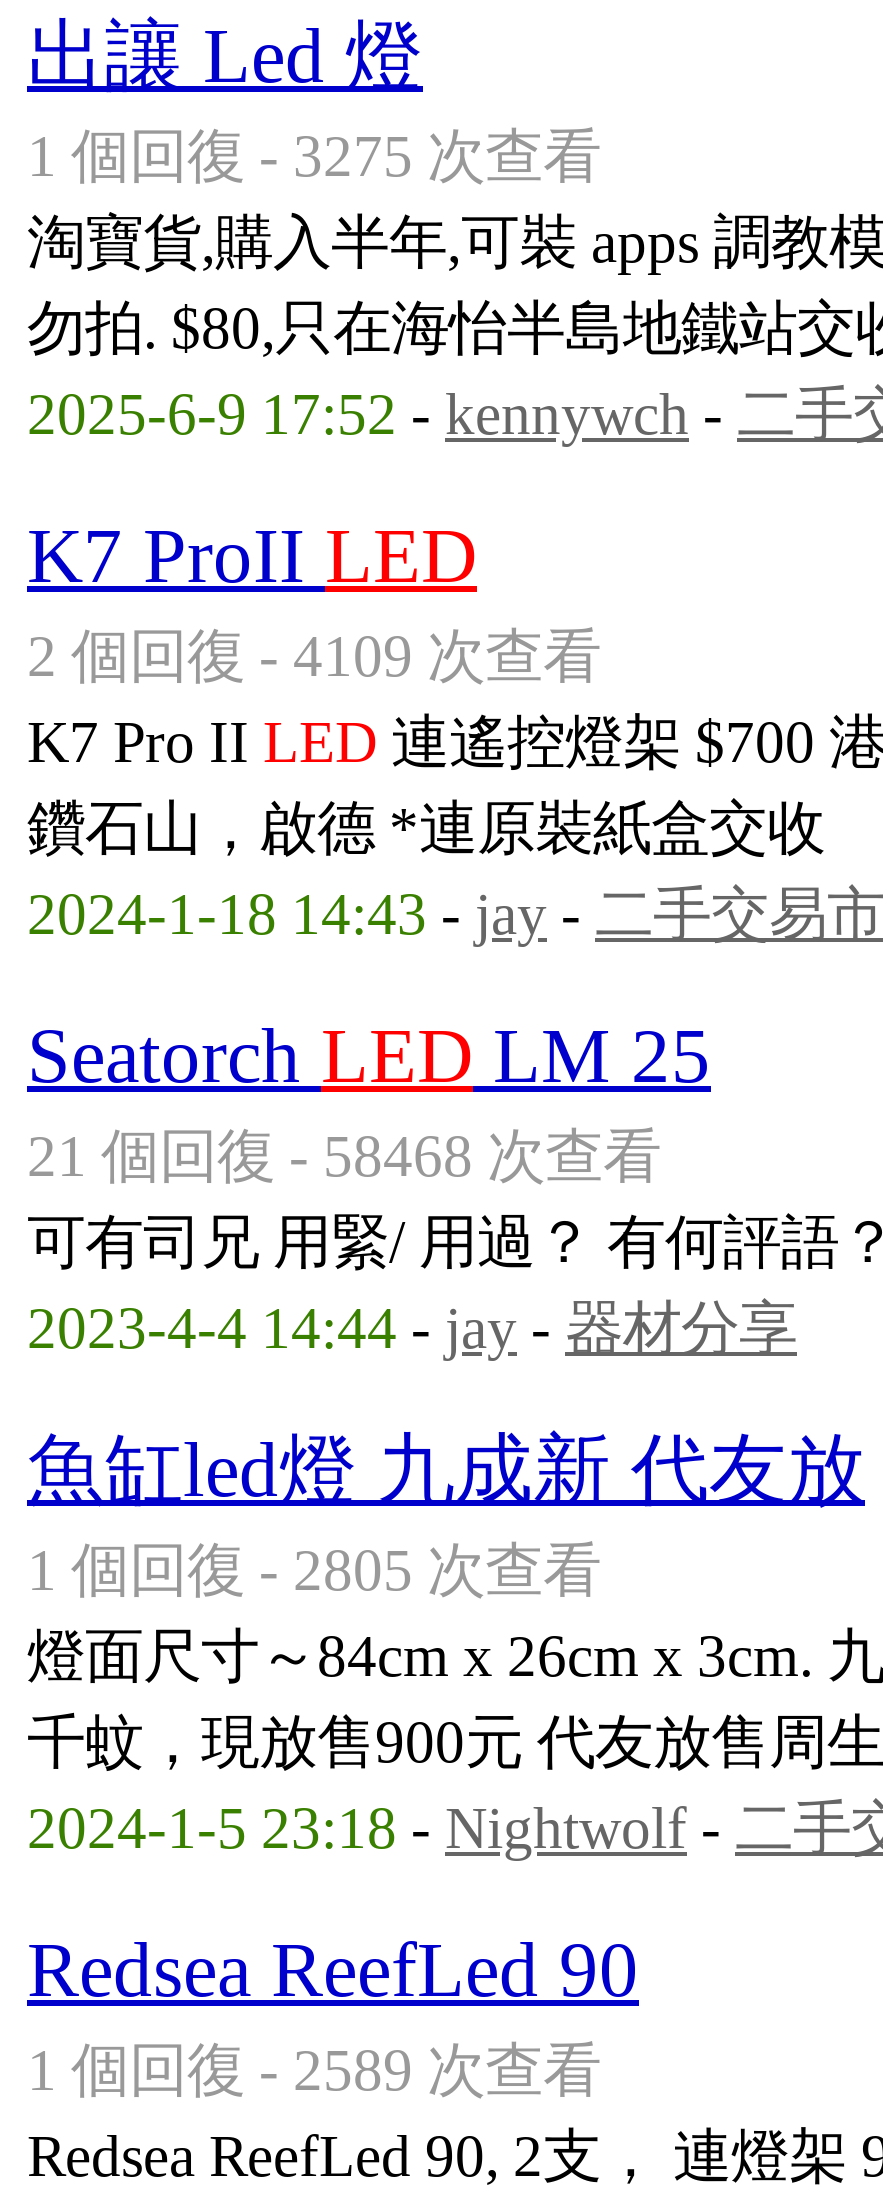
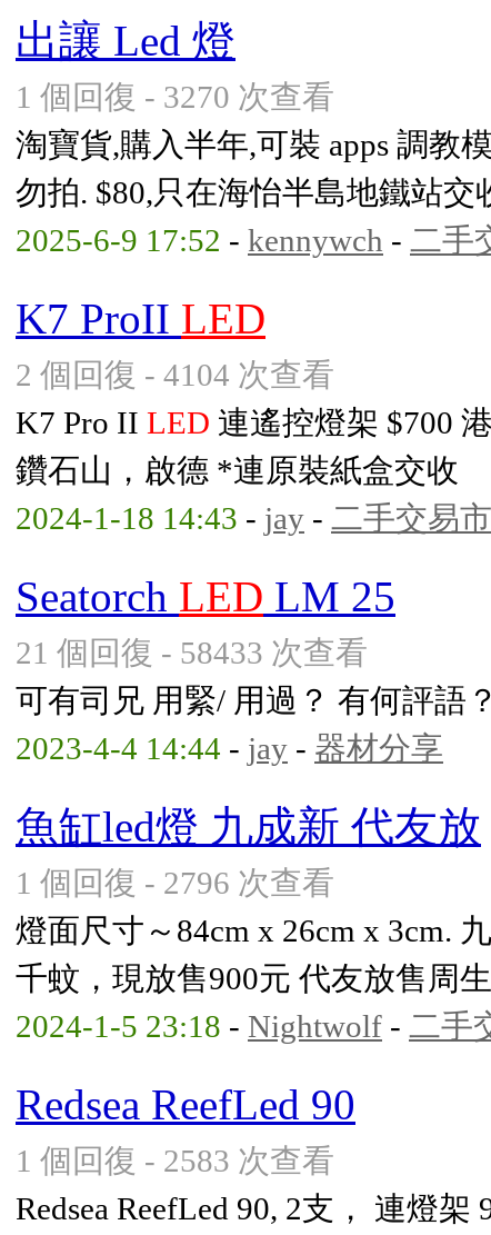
[27,124,601,188] 1 個回復 - 3275 次查看 -> [16,79,334,114] 1 個回復 - 3270 次查看
[27,624,601,688] 2 個回復 - 4109 次查看 -> [16,357,334,392] 2 個回復 - 4104 次查看
[27,1124,661,1188] 21 個回復 - 58468 次查看 -> [16,635,368,670] 21 個回復 - 58433 次查看
[27,1538,601,1602] 1 個回復 - 2805 次查看 -> [16,865,334,900] 1 個回復 - 2796 次查看
[27,2038,601,2102] 1 個回復 - 2589 次查看 -> [16,1143,334,1178] 1 個回復 - 2583 次查看

